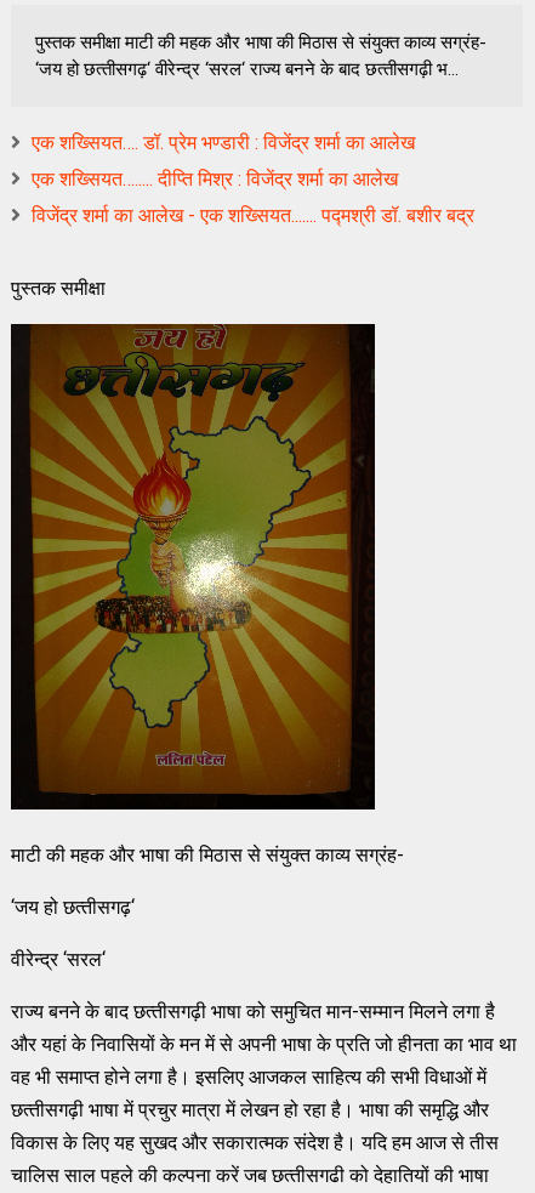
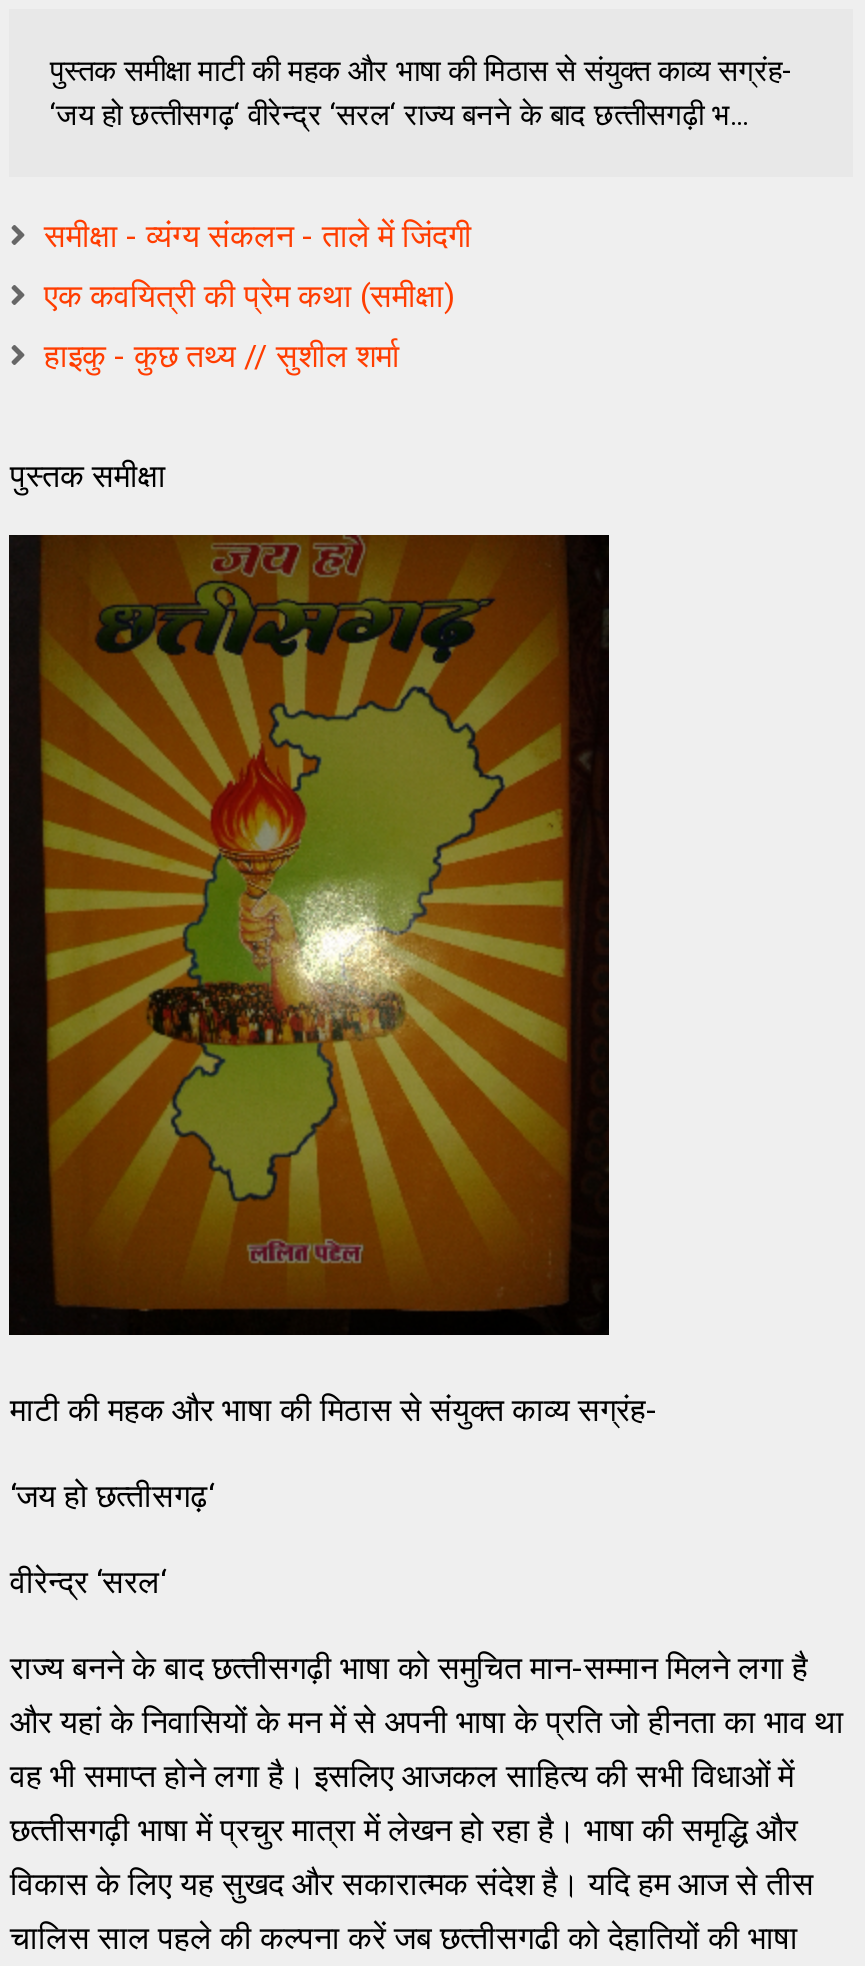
[32,131,415,154] एक शख्सियत…. डॉ. प्रेम भण्डारी : विजेंद्र शर्मा का आलेख -> [44,217,472,255] समीक्षा - व्यंग्य संकलन - ताले में जिंदगी
[32,167,398,190] एक शख्सियत…..... दीप्ति मिश्र : विजेंद्र शर्मा का आलेख -> [44,277,454,315] एक कवयित्री की प्रेम कथा (समीक्षा)
[32,204,475,227] विजेंद्र शर्मा का आलेख - एक शख्सियत....... पद्मश्री डॉ. बशीर बद्र -> [44,337,400,375] हाइकु - कुछ तथ्य // सुशील शर्मा

